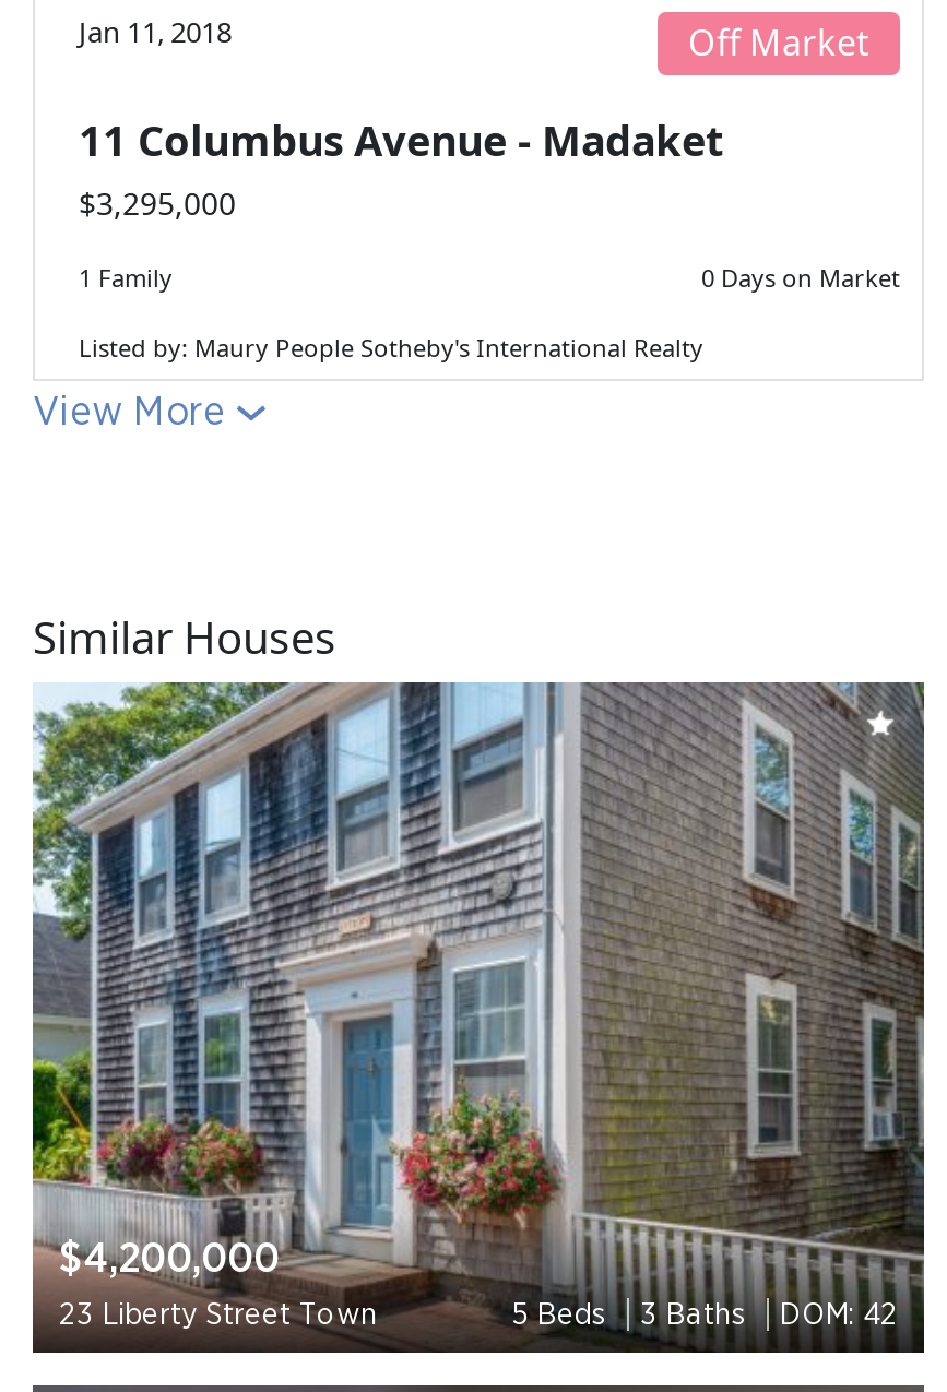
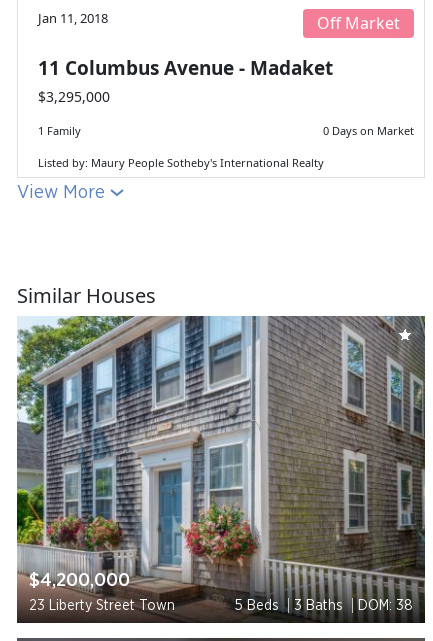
[511,1298,898,1331] 5 Beds 3 Baths DOM: 42 -> [235,598,413,613] 5 Beds 3 Baths DOM: 38

